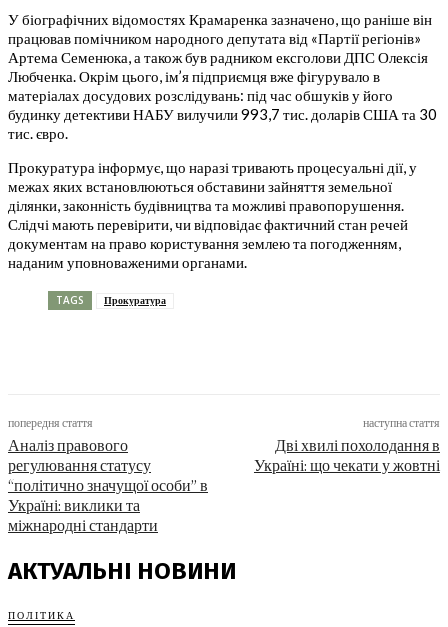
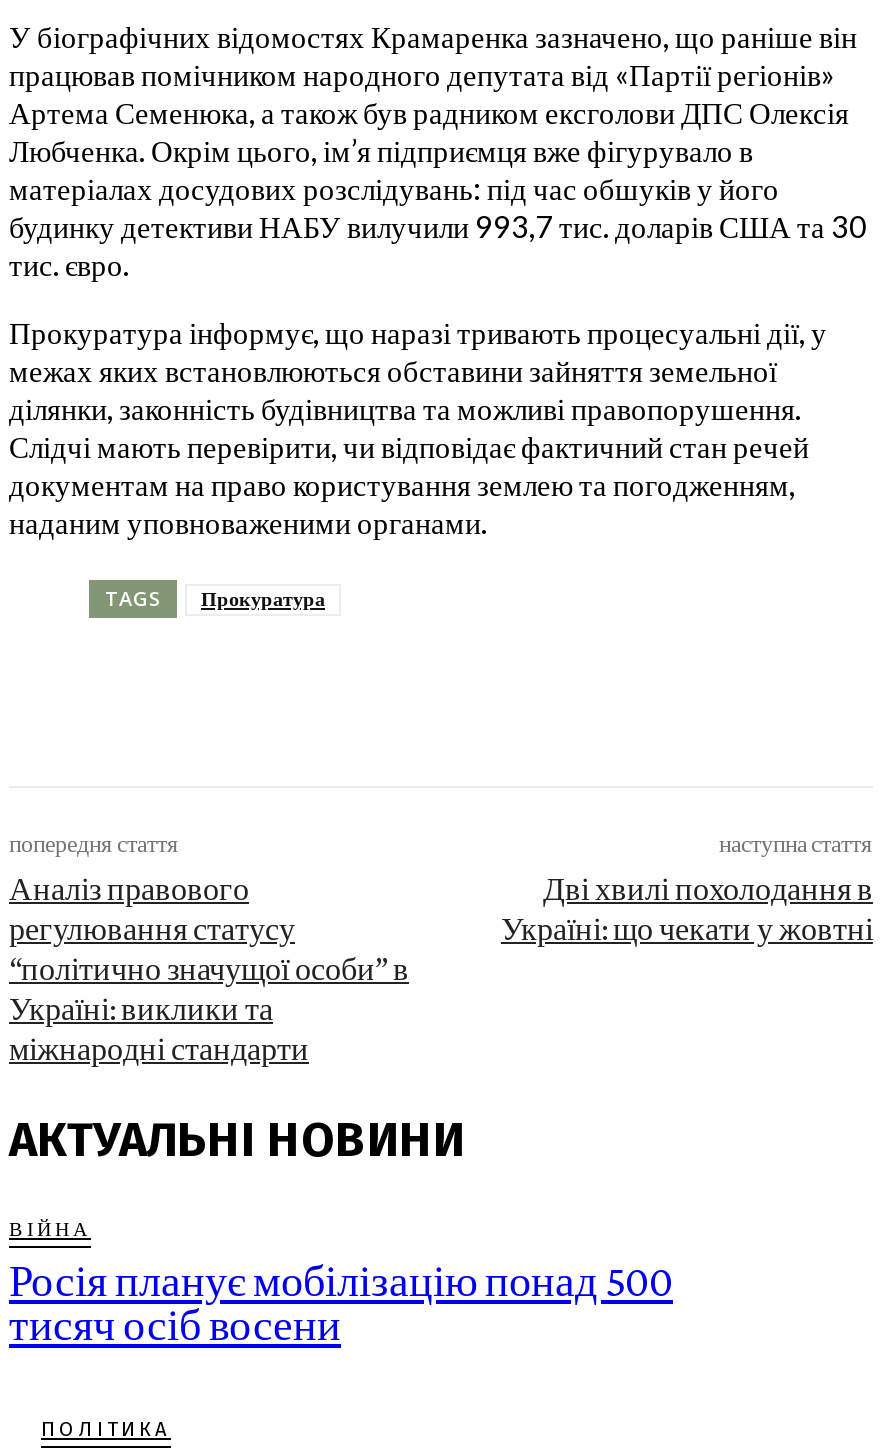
none -> [9,1216,673,1350] ВІЙНА | Росія планує мобілізацію понад 500 | тисяч осіб восени

